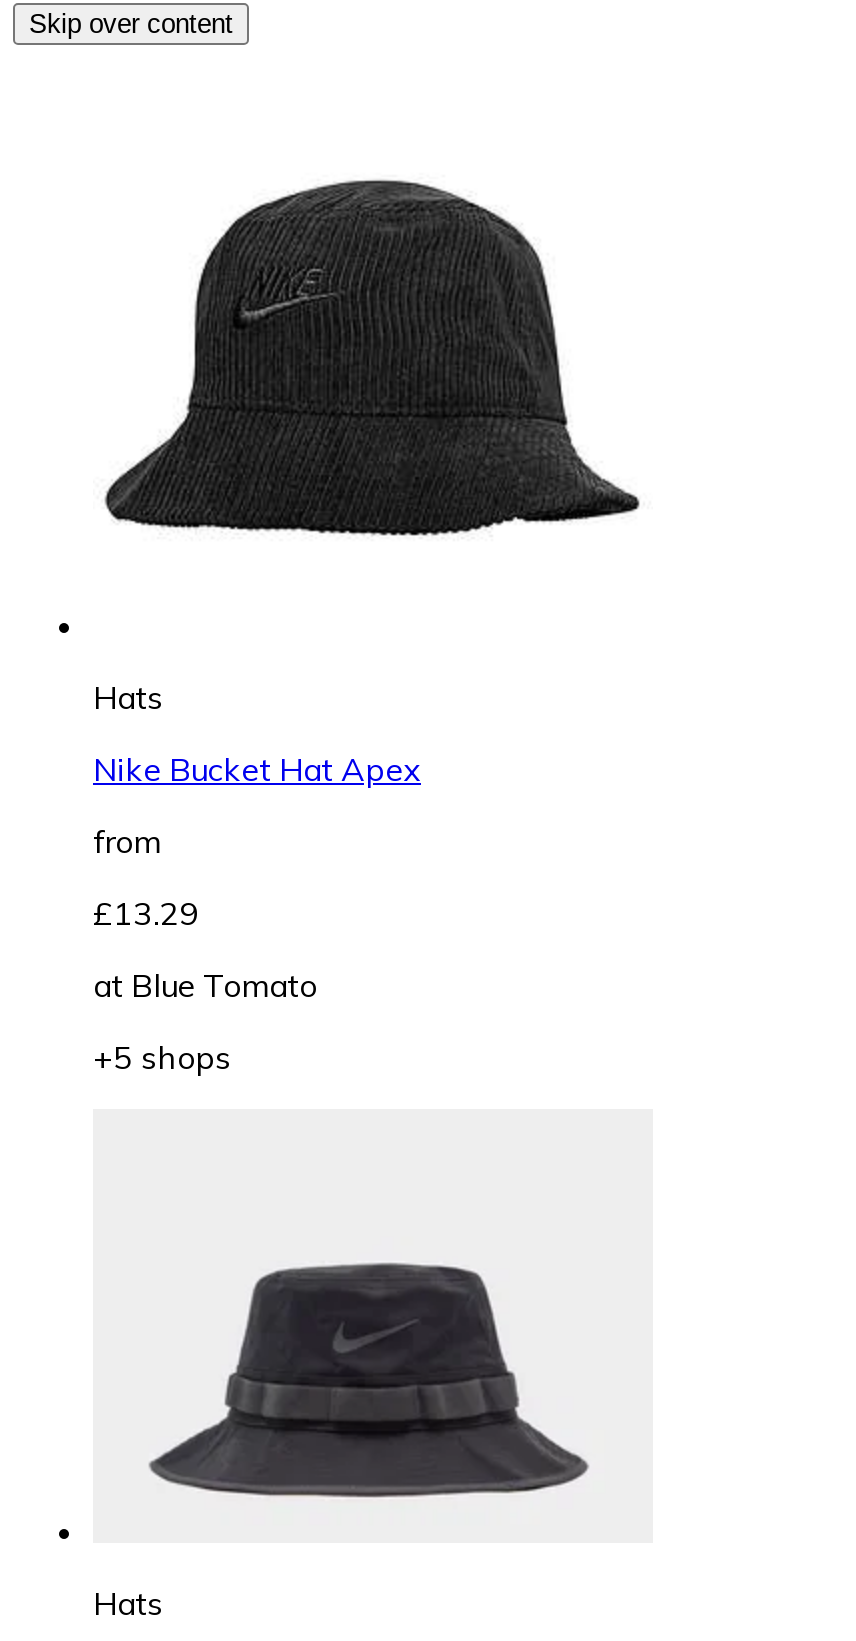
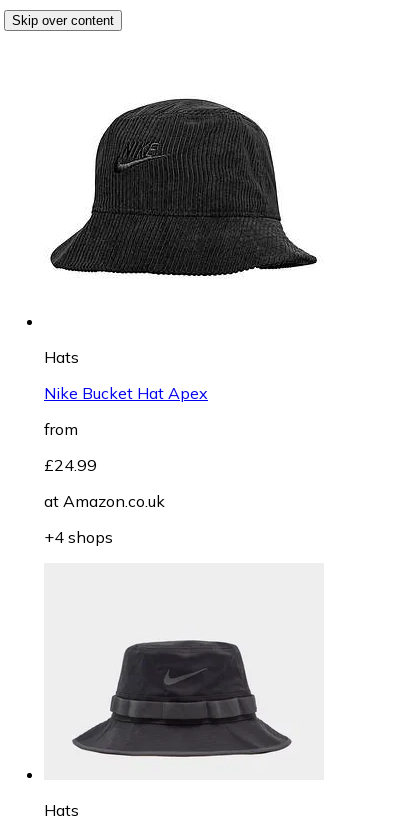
[93,893,199,933] £13.29 -> [44,455,97,475] £24.99
[93,965,317,1005] at Blue Tomato -> [44,491,165,511] at Amazon.co.uk
[93,1037,231,1077] +5 shops -> [44,527,113,547] +4 shops

